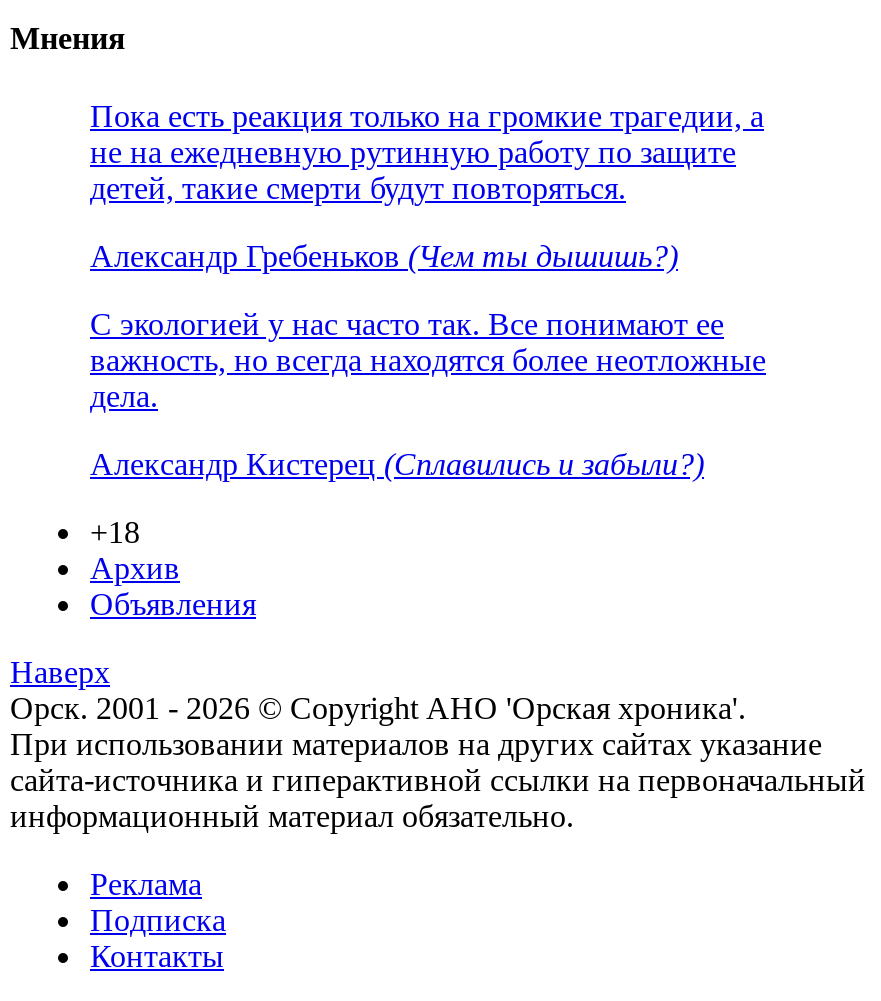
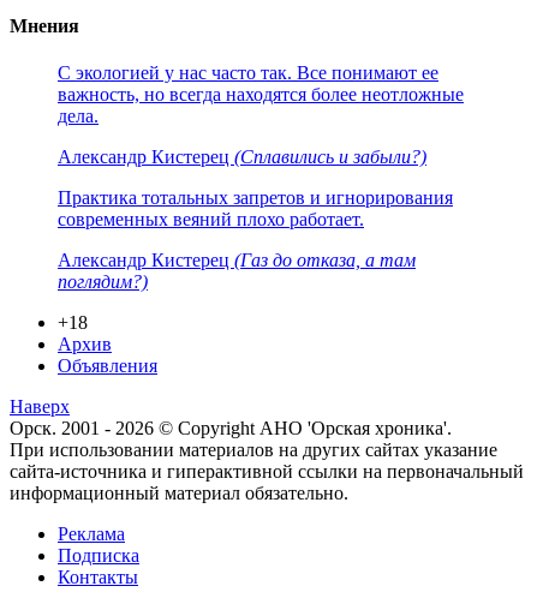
[90,100,764,274] Пока есть реакция только на громкие трагедии, а | не на ежедневную рутинную работу по защите | детей, такие смерти будут повторяться. | Александр Гребеньков (Чем ты дышишь?) -> none
moved [90,308,766,482] -> [58,63,464,167]: С экологией у нас часто так. Все понимают ее | важность, но всегда находятся более неотложные | дела. | Александр Кистерец (Сплавились и забыли?)
none -> [58,188,453,292] Практика тотальных запретов и игнорирования | современных веяний плохо работает. | Александр Кистерец (Газ до отказа, а там | поглядим?)

